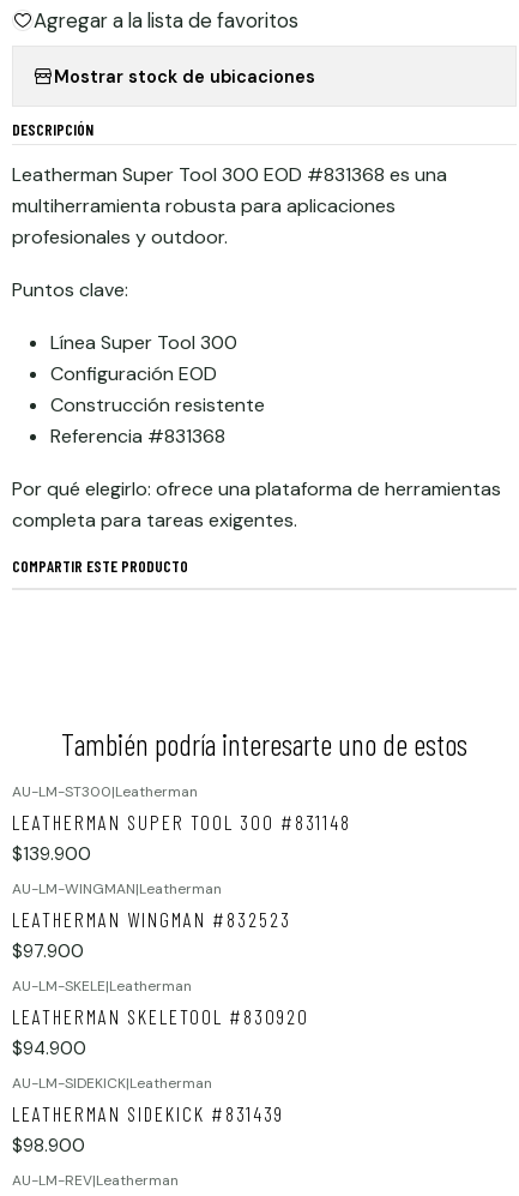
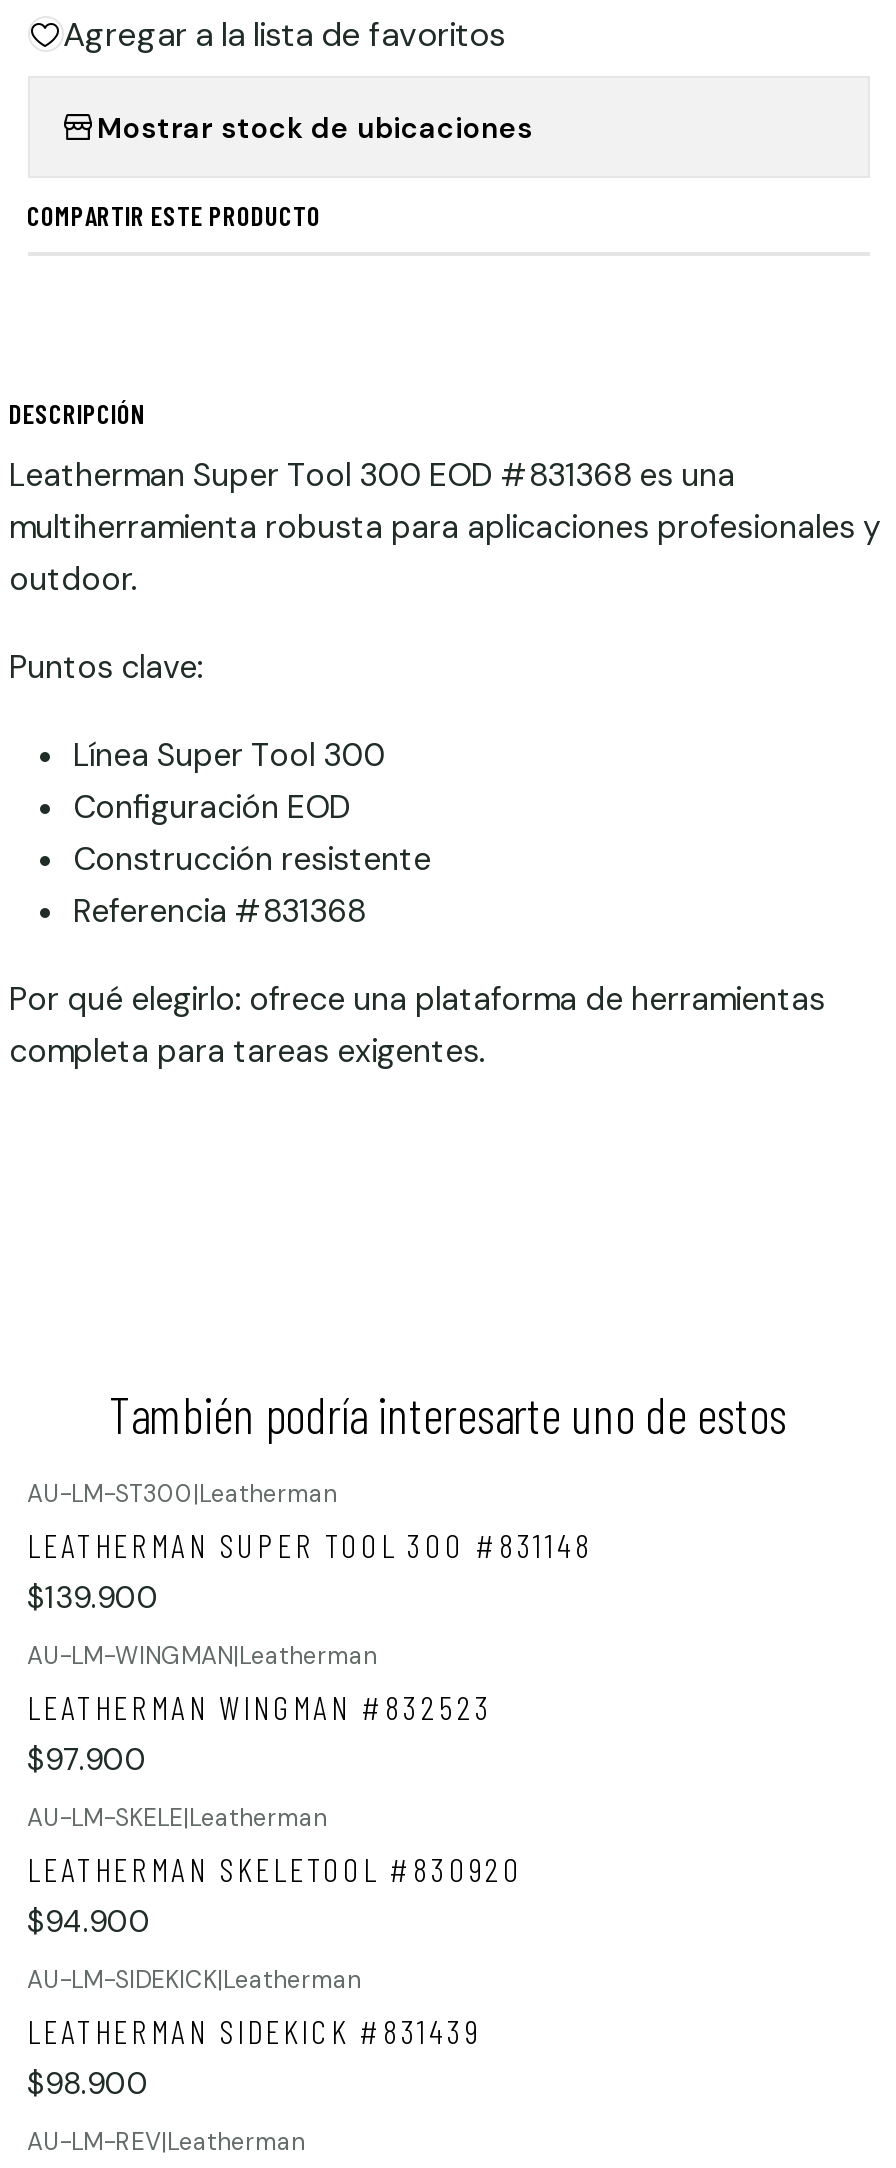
moved [11,555,188,576] -> [27,198,321,232]: COMPARTIR ESTE PRODUCTO

